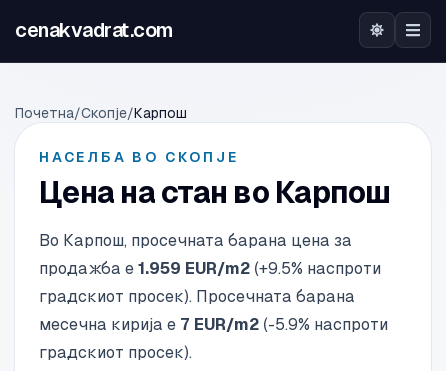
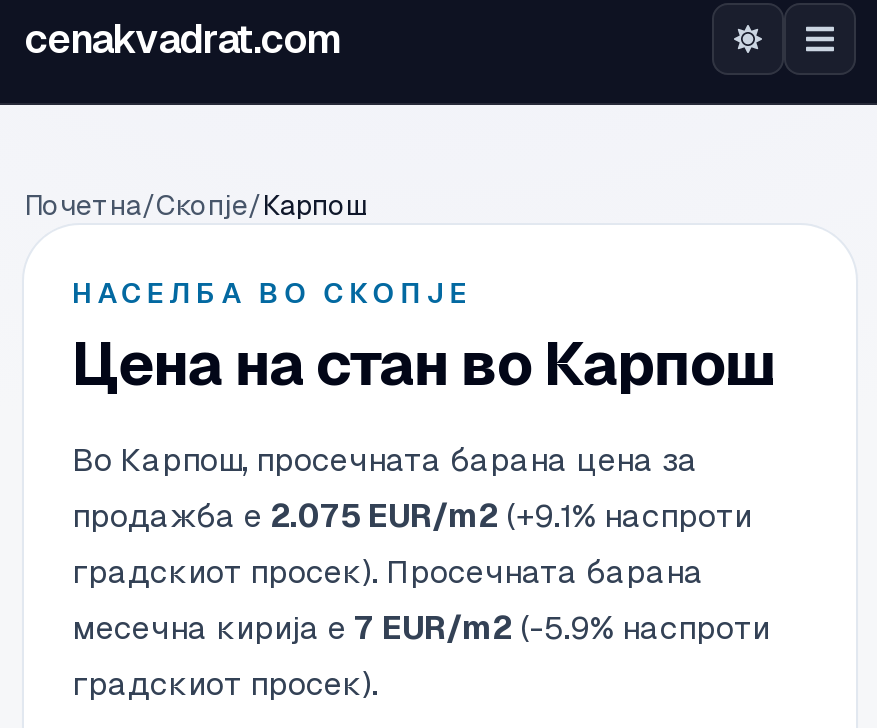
[39,259,381,278] продажба е 1.959 EUR/m2 (+9.5% наспроти -> [72,497,752,535] продажба е 2.075 EUR/m2 (+9.1% наспроти

